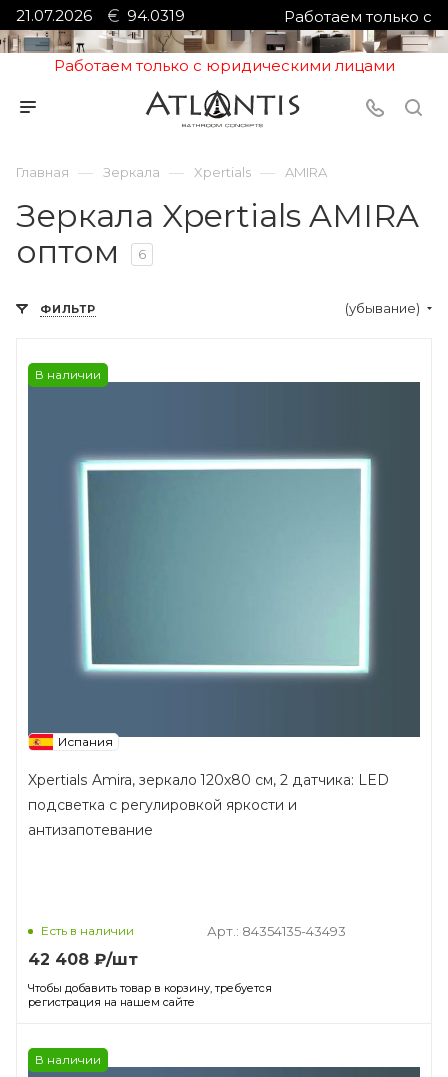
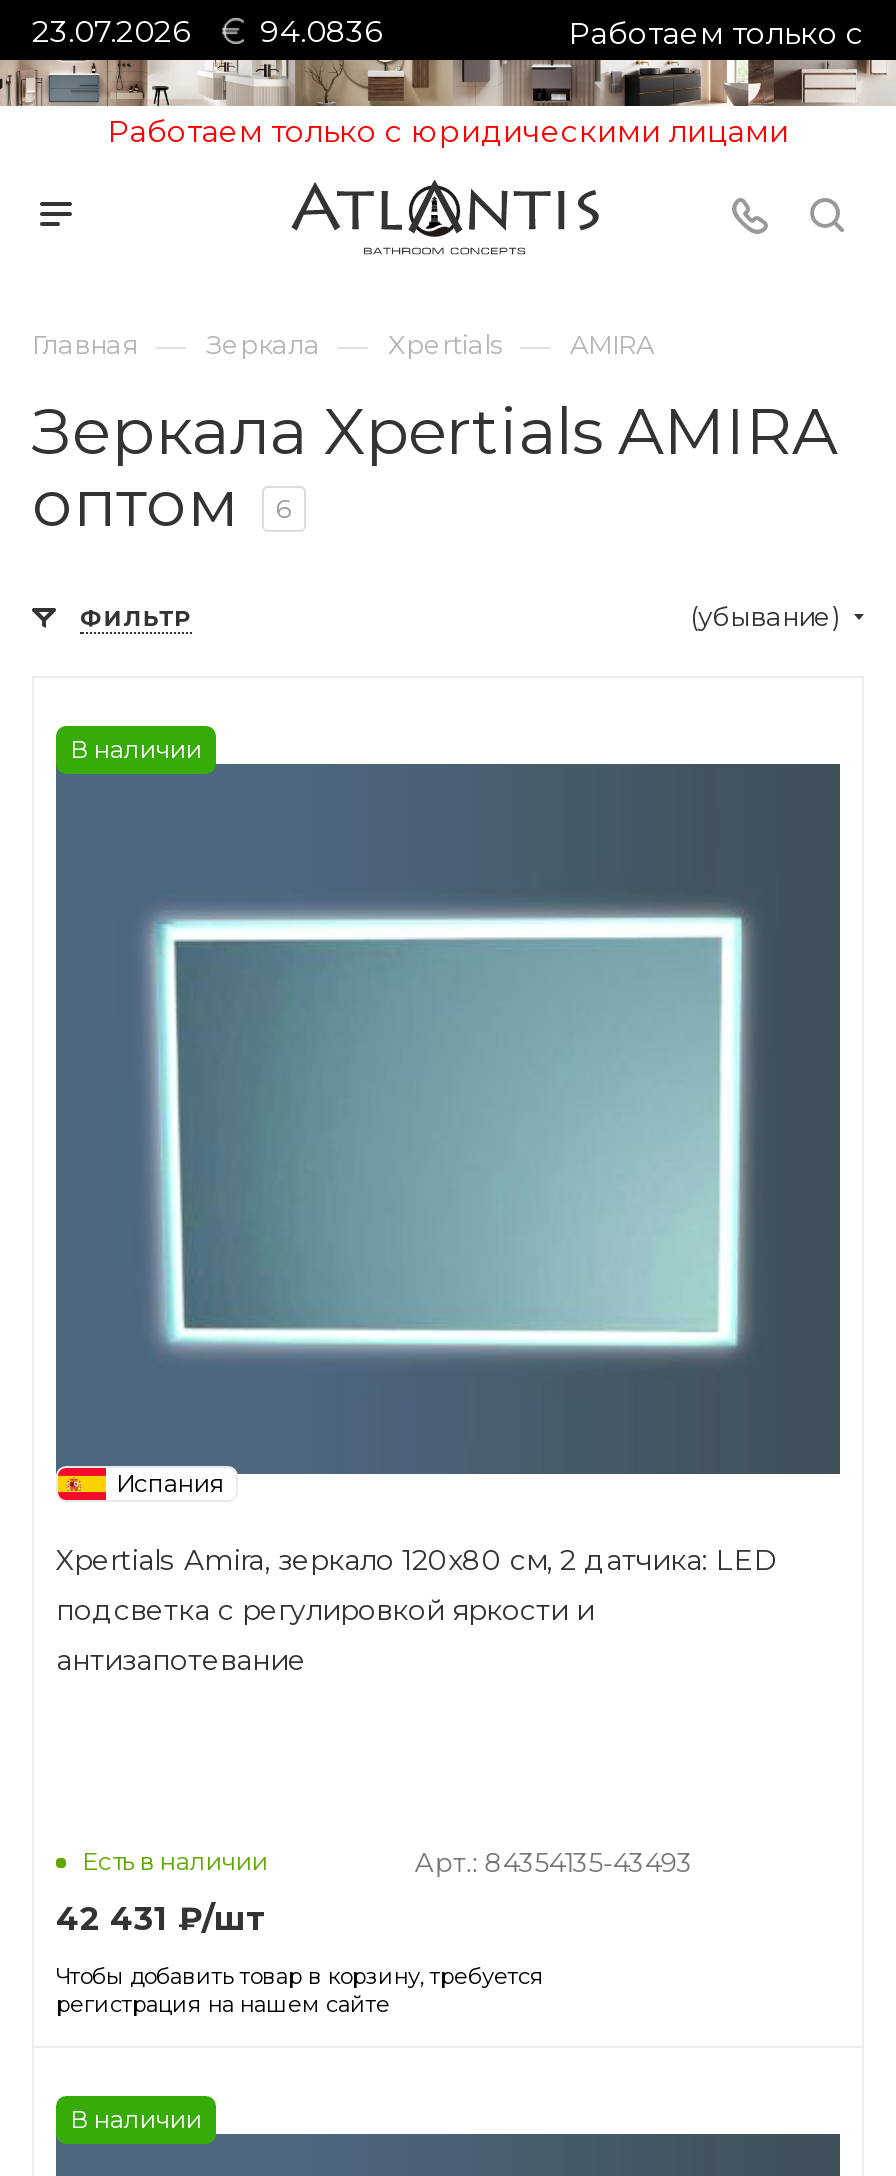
[16,5,92,24] 21.07.2026 -> [32,11,190,49] 23.07.2026
[127,5,185,24] 94.0319 -> [260,11,382,49] 94.0836
[28,950,138,969] 42 408 ₽/шт -> [56,1901,266,1939] 42 431 ₽/шт

